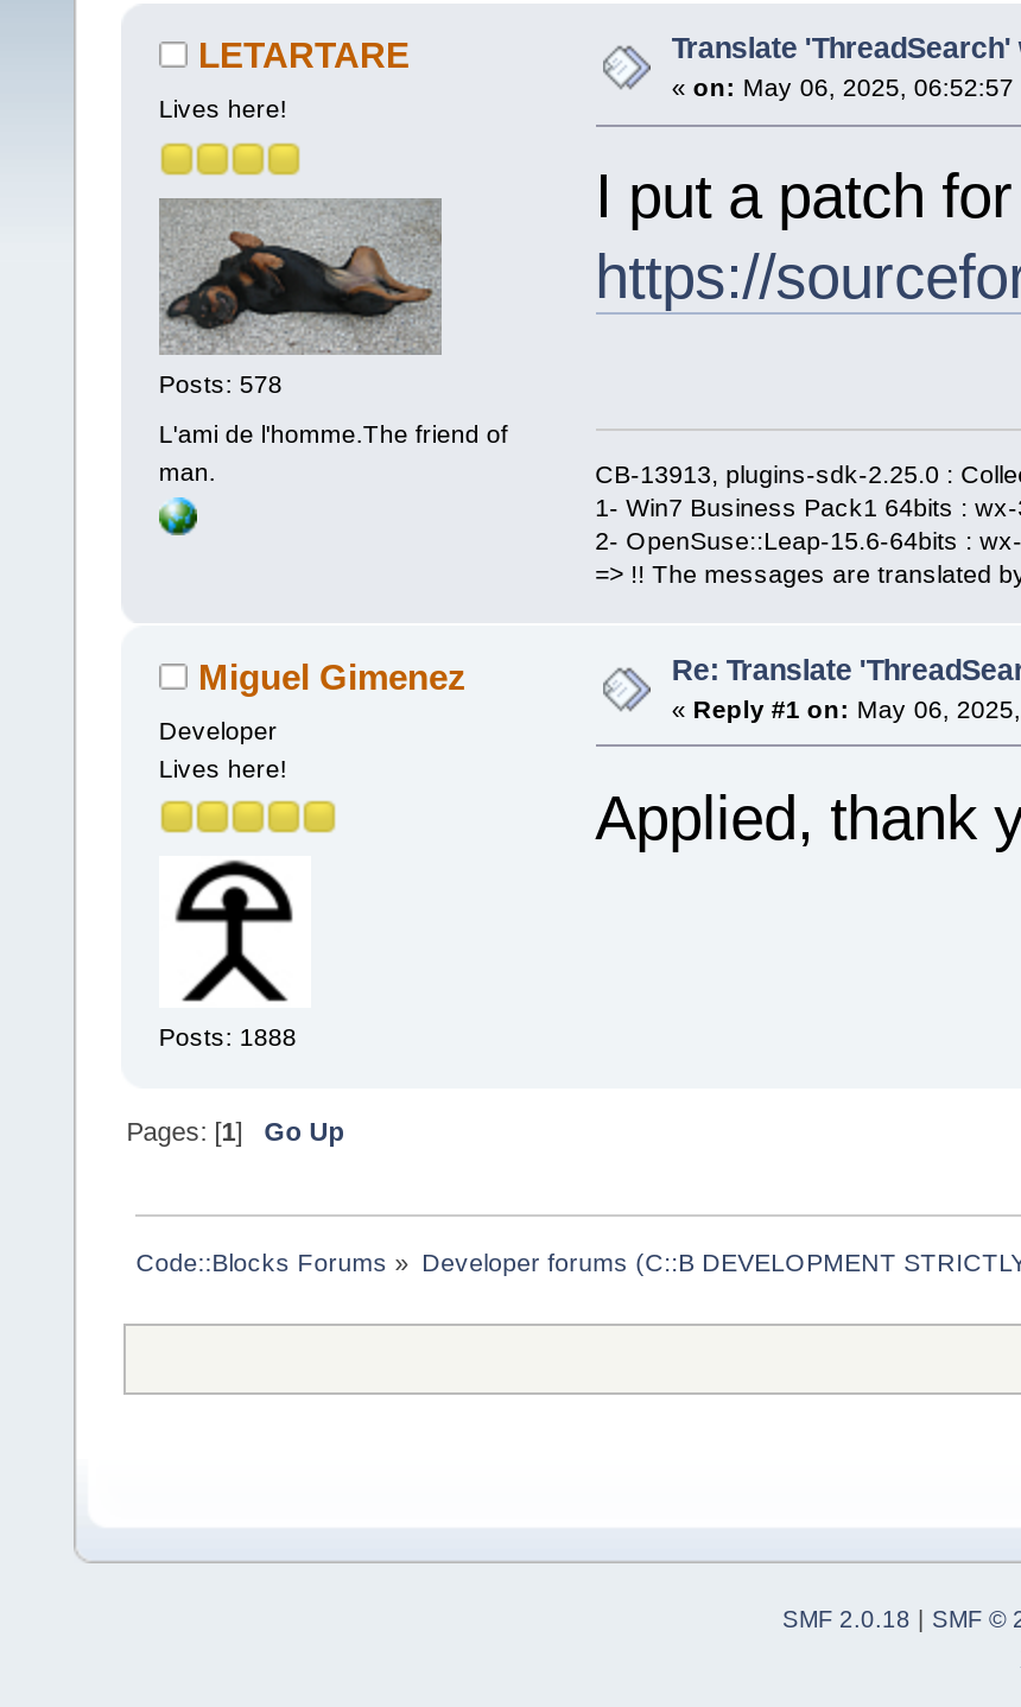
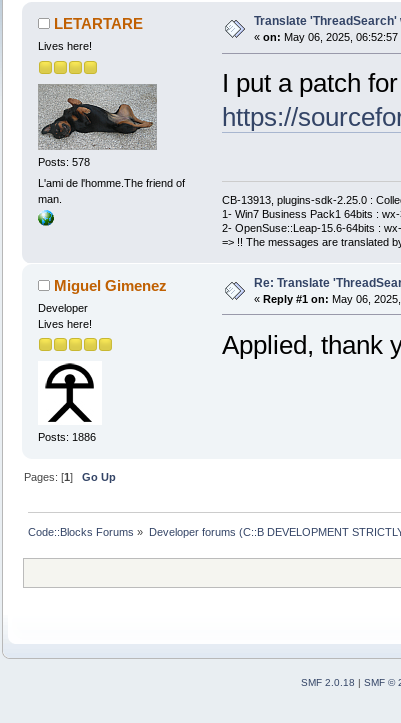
[159,1023,297,1051] Posts: 1888 -> [38,431,96,443] Posts: 1886

